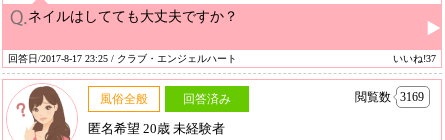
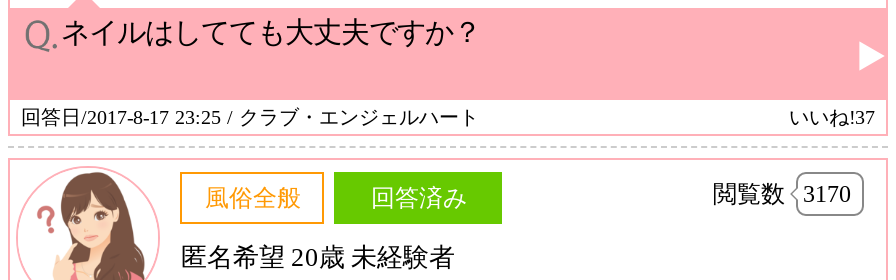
[354,90,423,104] 閲覧数 3169 -> [713,179,851,207] 閲覧数 3170

